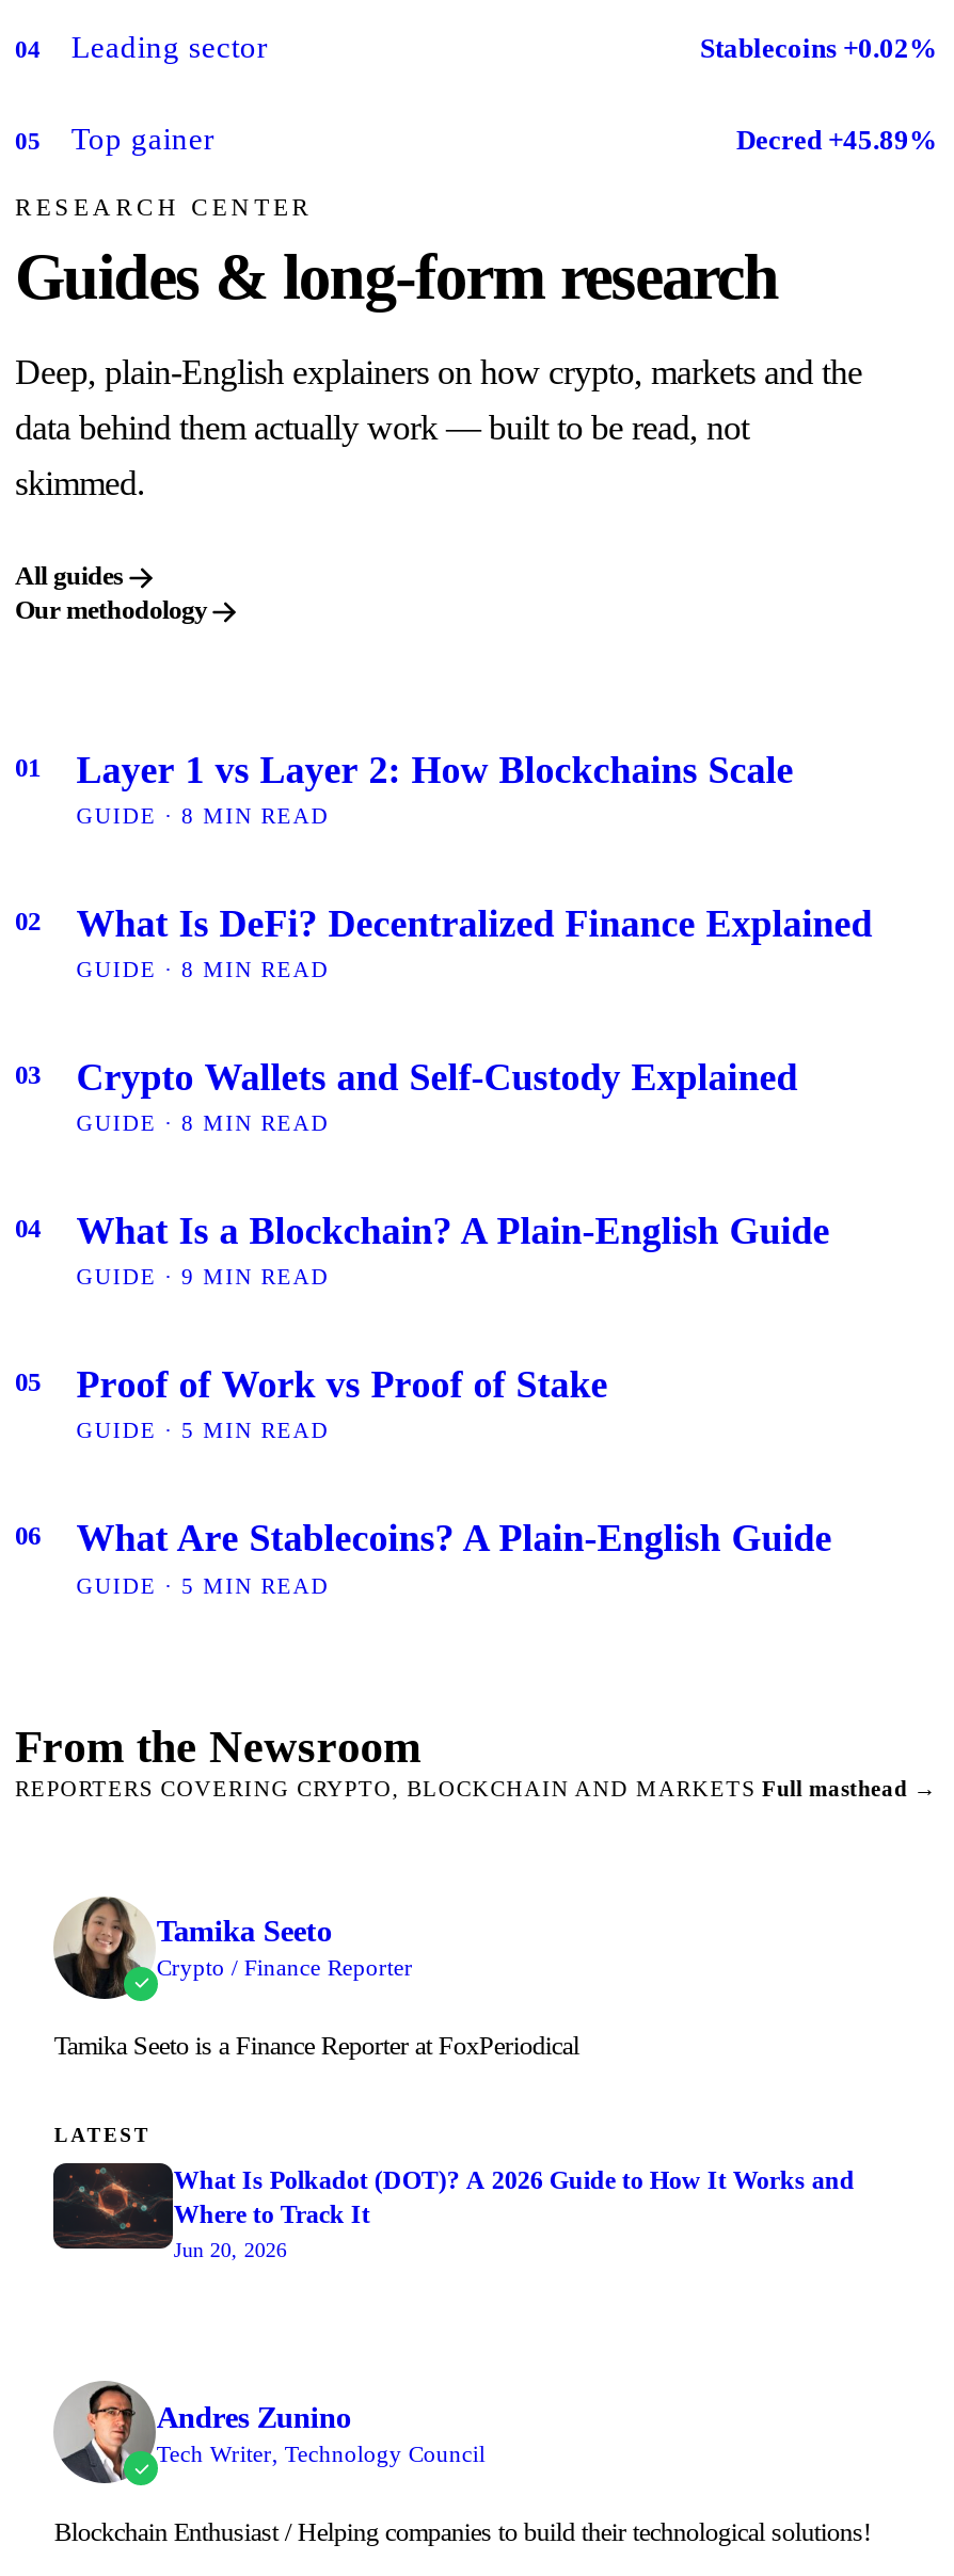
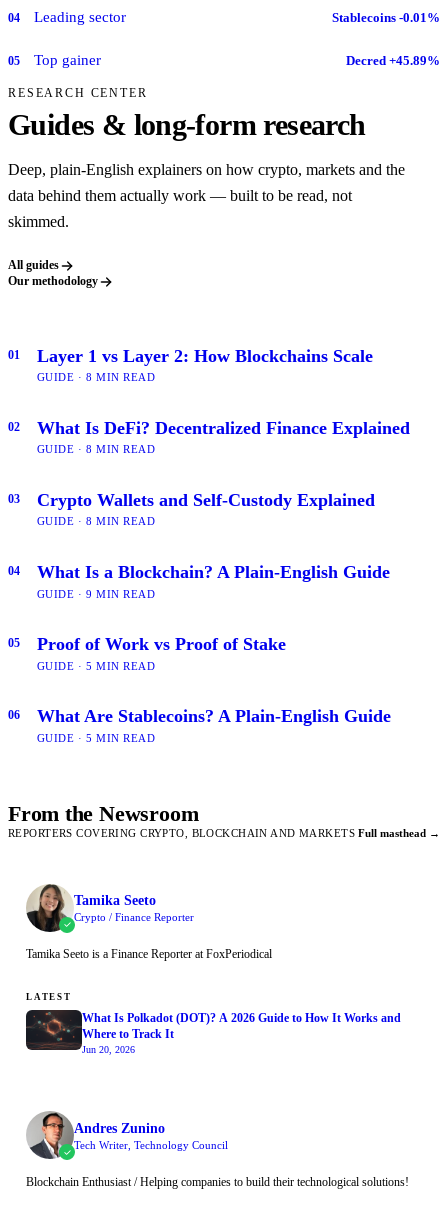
[700,35,937,64] Stablecoins +0.02% -> [332,11,440,25] Stablecoins -0.01%

